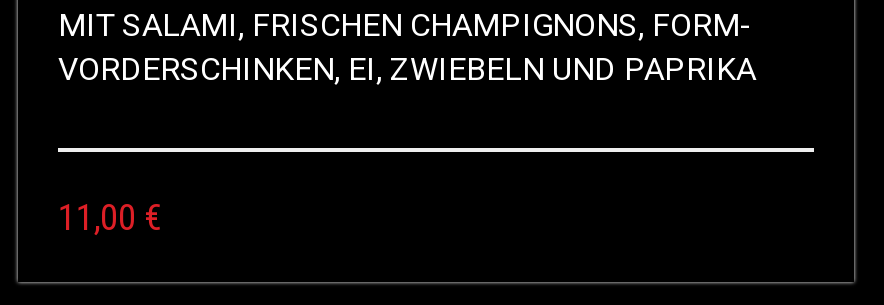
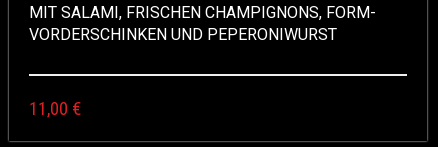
[58,50,756,88] VORDERSCHINKEN, EI, ZWIEBELN UND PAPRIKA -> [29,25,337,44] VORDERSCHINKEN UND PEPERONIWURST

